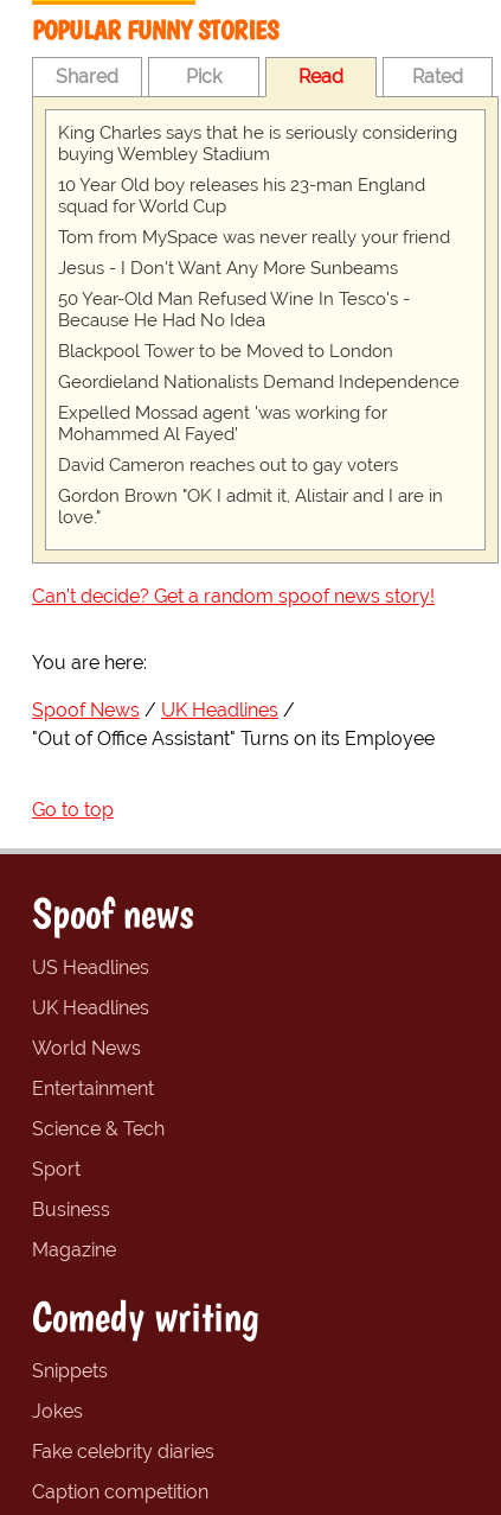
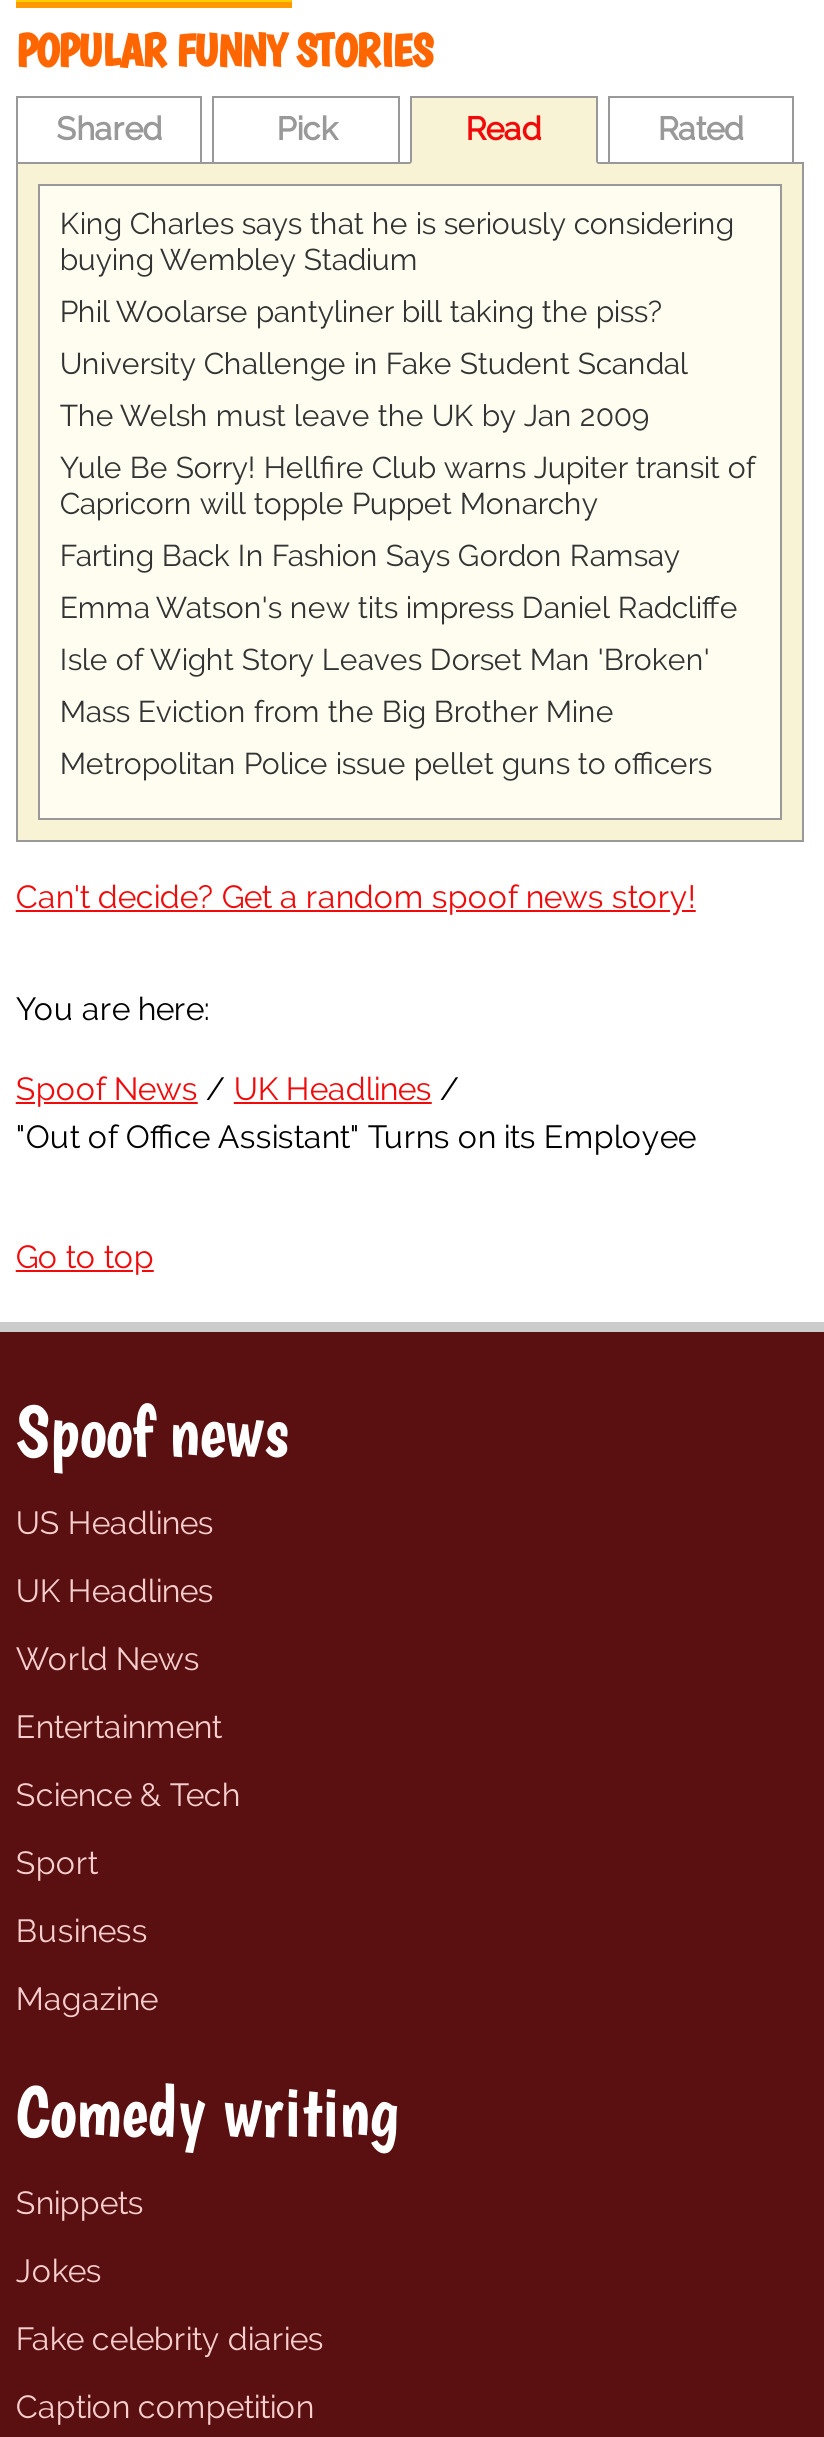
[58,174,459,528] 10 Year Old boy releases his 23-man England | squad for World Cup | Tom from MySpace was never really your friend | Jesus - I Don't Want Any More Sunbeams | 50 Year-Old Man Refused Wine In Tesco's - | Because He Had No Idea | Blackpool Tower to be Moved to London | Geordieland Nationalists Demand Independence | Expelled Mossad agent 'was working for | Mohammed Al Fayed' | David Cameron reaches out to gay voters | Gordon Brown "OK I admit it, Alistair and I are in | love." -> [60,293,756,781] Phil Woolarse pantyliner bill taking the piss? | University Challenge in Fake Student Scandal | The Welsh must leave the UK by Jan 2009 | Yule Be Sorry! Hellfire Club warns Jupiter transit of | Capricorn will topple Puppet Monarchy | Farting Back In Fashion Says Gordon Ramsay | Emma Watson's new tits impress Daniel Radcliffe | Isle of Wight Story Leaves Dorset Man 'Broken' | Mass Eviction from the Big Brother Mine | Metropolitan Police issue pellet guns to officers

